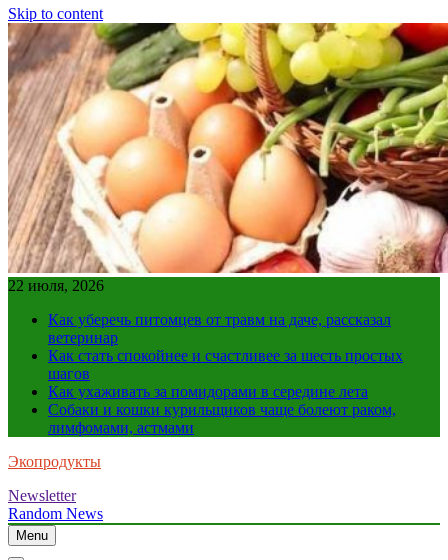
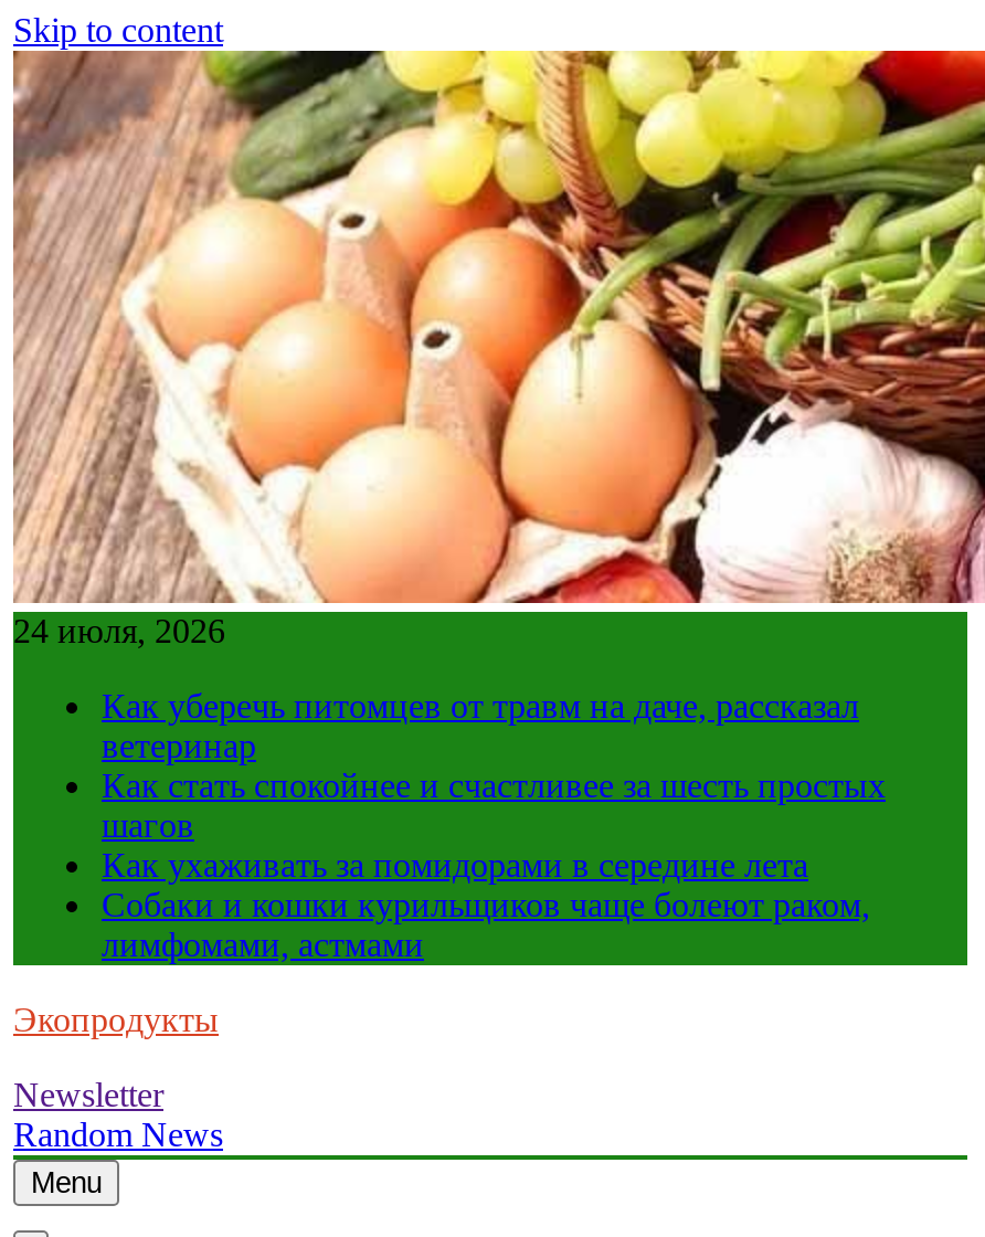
[8,277,104,294] 22 июля, 2026 -> [13,612,225,649] 24 июля, 2026

